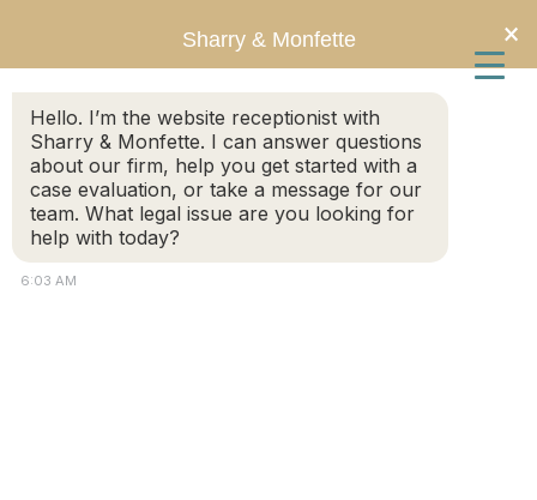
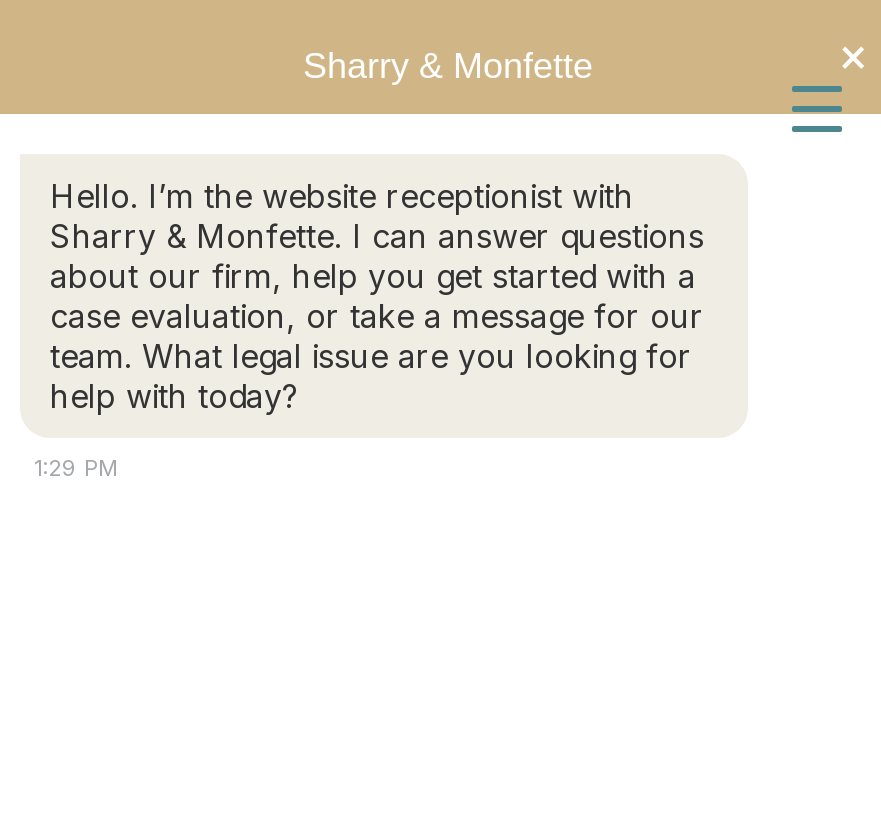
[20,272,77,289] 6:03 AM -> [34,454,118,482] 1:29 PM

